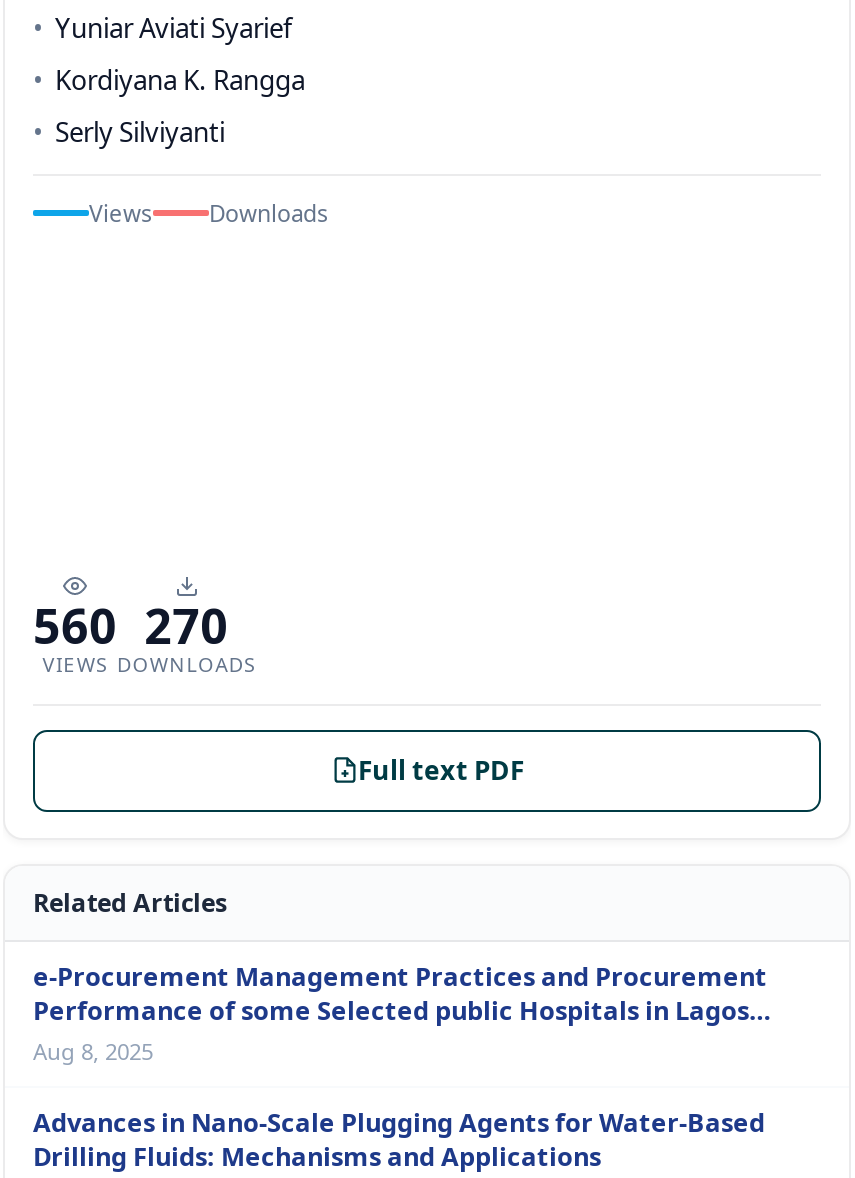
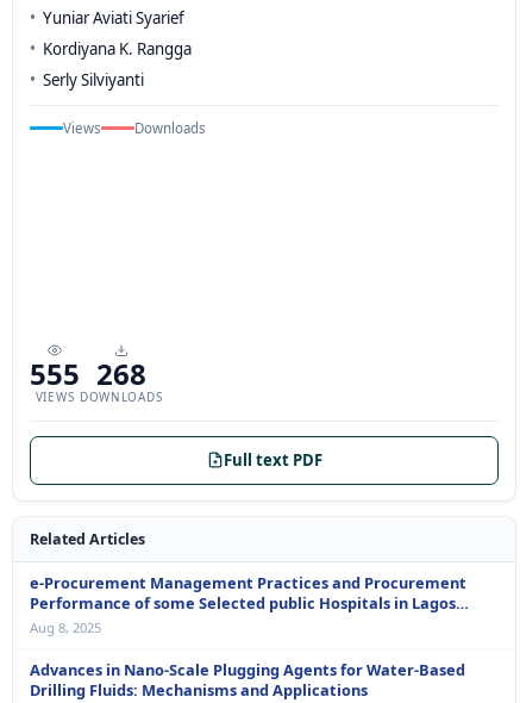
[33,592,117,658] 560 -> [30,354,80,393] 555
[144,592,228,658] 270 -> [96,354,146,393] 268

